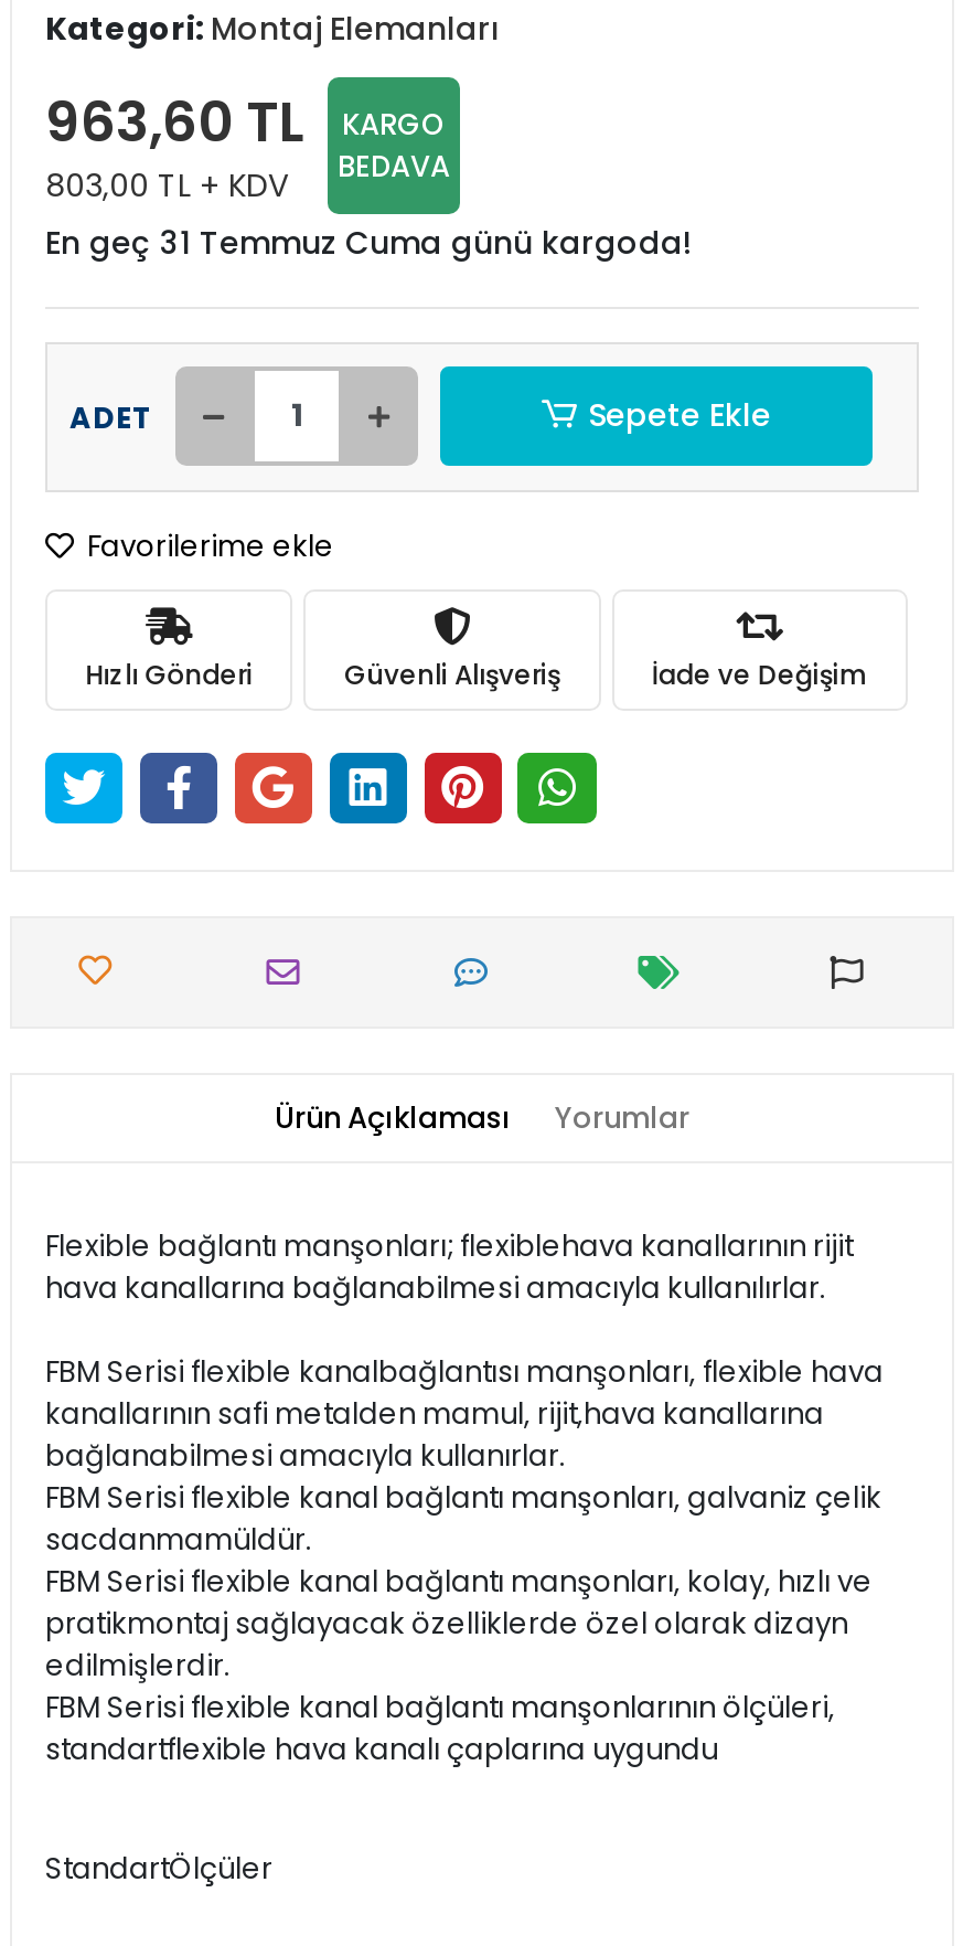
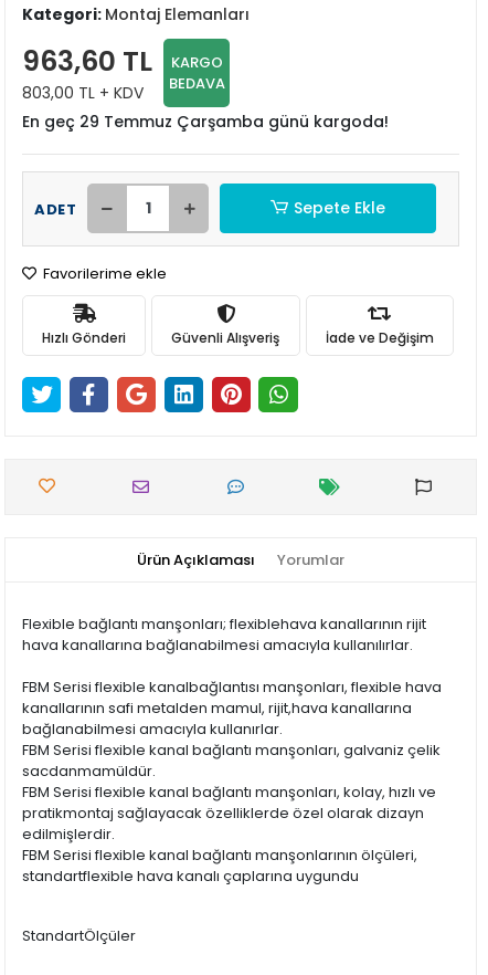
[45,221,692,265] En geç 31 Temmuz Cuma günü kargoda! -> [22,111,389,133] En geç 29 Temmuz Çarşamba günü kargoda!

